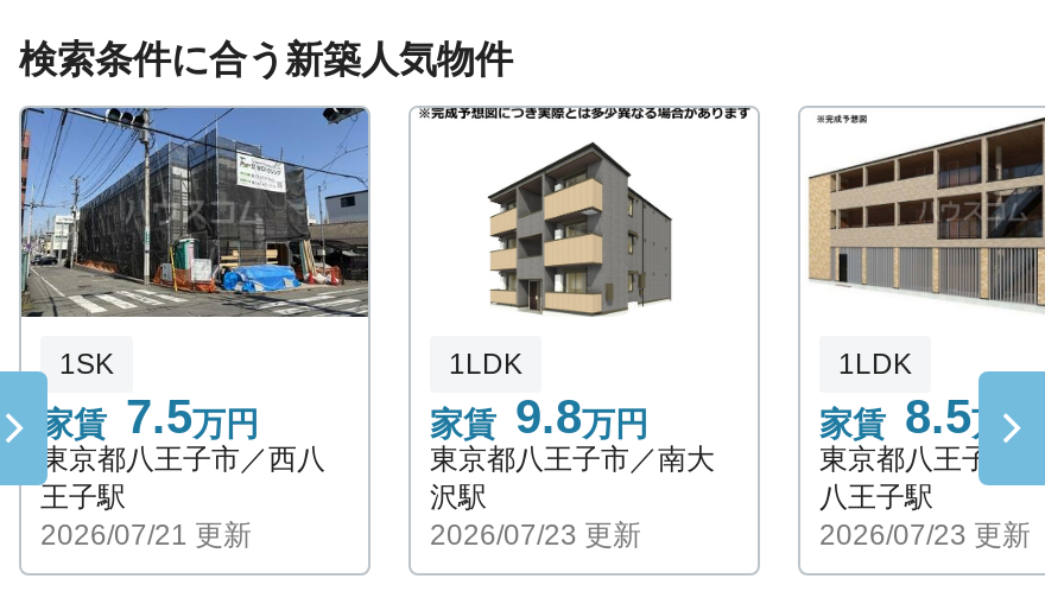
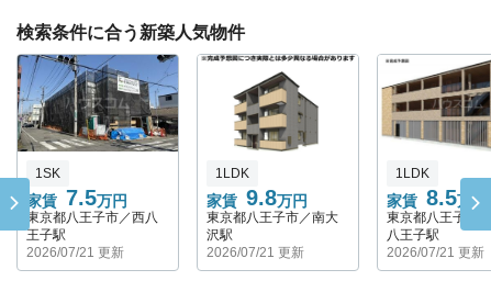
[430,518,641,551] 2026/07/23 更新 -> [207,245,304,260] 2026/07/21 更新
[819,518,1031,551] 2026/07/23 更新 -> [387,245,484,260] 2026/07/21 更新

